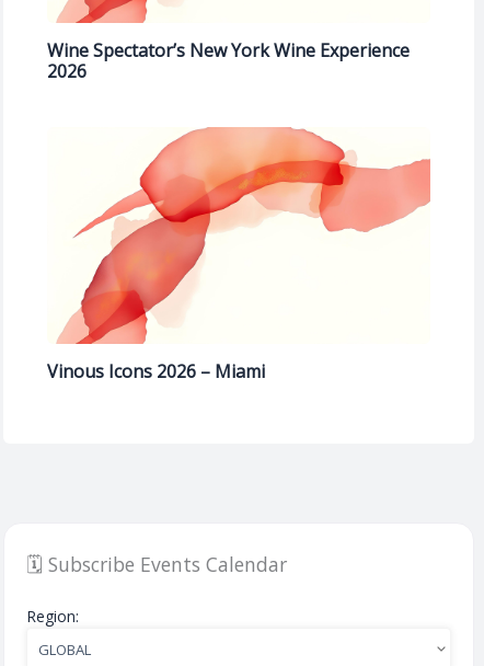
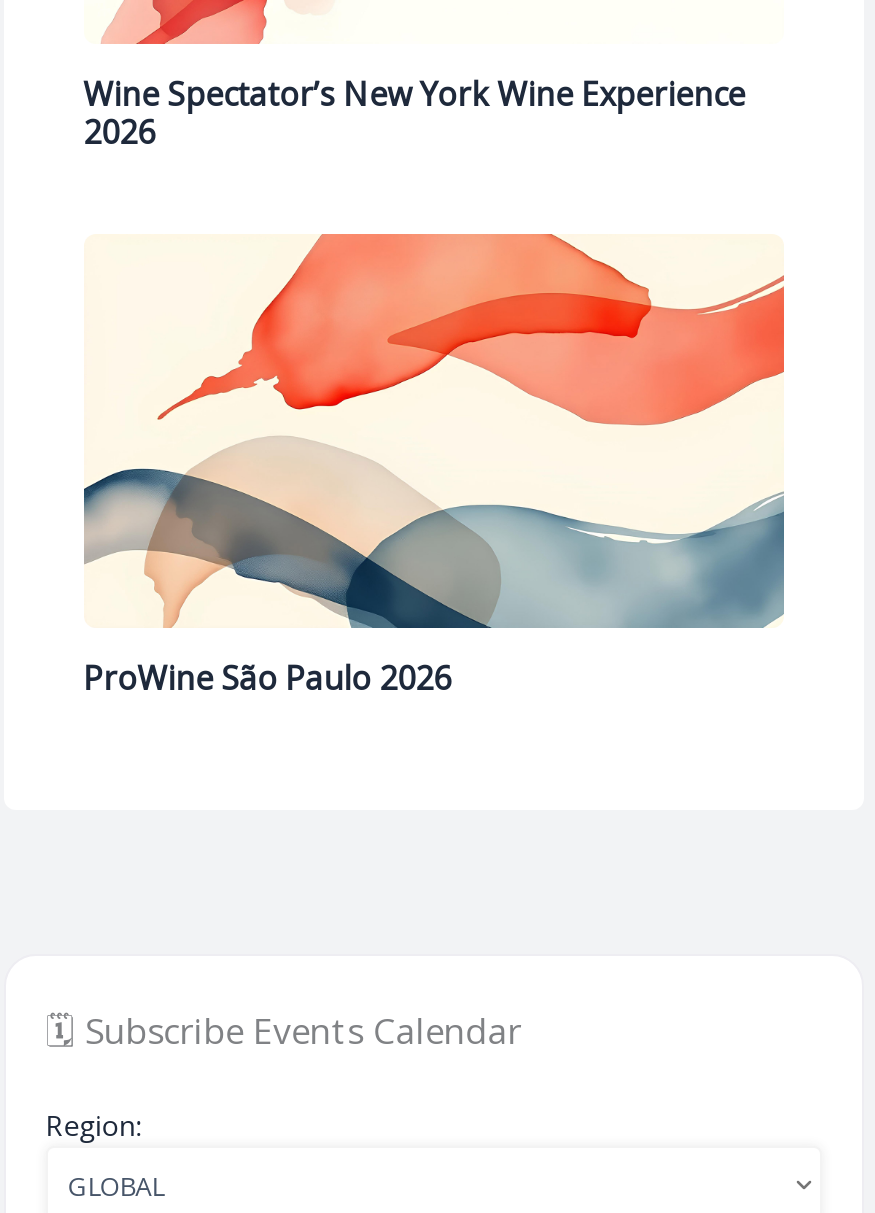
[47,127,430,383] [image] | Vinous Icons 2026 – Miami -> [82,232,786,699] [image] | ProWine São Paulo 2026

